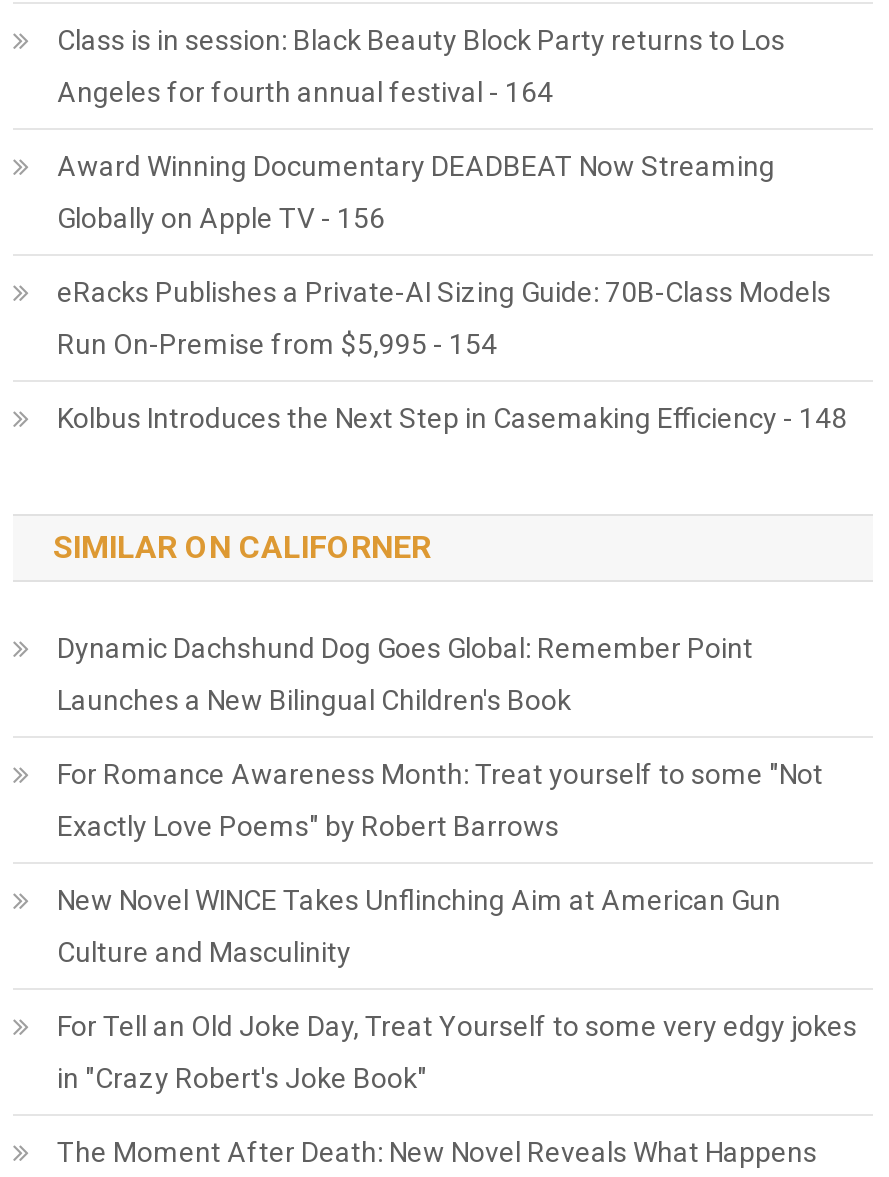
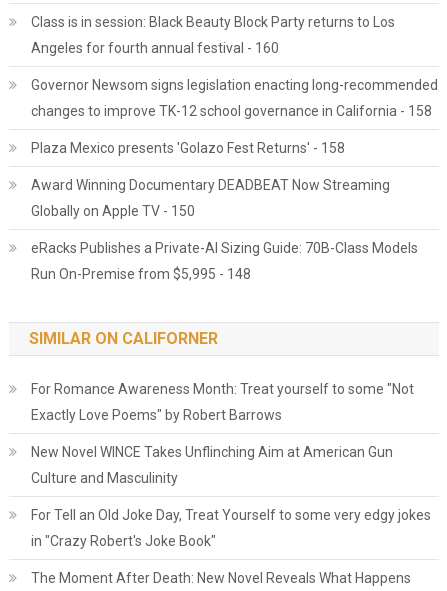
[57,76,553,108] Angeles for fourth annual festival - 164 -> [31,40,438,156] Angeles for fourth annual festival - 160 | Governor Newsom signs legislation enacting long-recommended | changes to improve TK-12 school governance in California - 158 | Plaza Mexico presents 'Golazo Fest Returns' - 158
moved [57,150,775,182] -> [31,177,390,193]: Award Winning Documentary DEADBEAT Now Streaming
[57,202,385,234] Globally on Apple TV - 156 -> [31,203,195,219] Globally on Apple TV - 150
moved [57,276,831,308] -> [31,240,418,256]: eRacks Publishes a Private-AI Sizing Guide: 70B-Class Models
[57,328,847,434] Run On-Premise from $5,995 - 154 | Kolbus Introduces the Next Step in Casemaking Efficiency - 148 -> [31,266,251,282] Run On-Premise from $5,995 - 148
moved [53,528,431,566] -> [29,329,218,348]: SIMILAR ON CALIFORNER
[57,632,753,716] Dynamic Dachshund Dog Goes Global: Remember Point | Launches a New Bilingual Children's Book -> none

